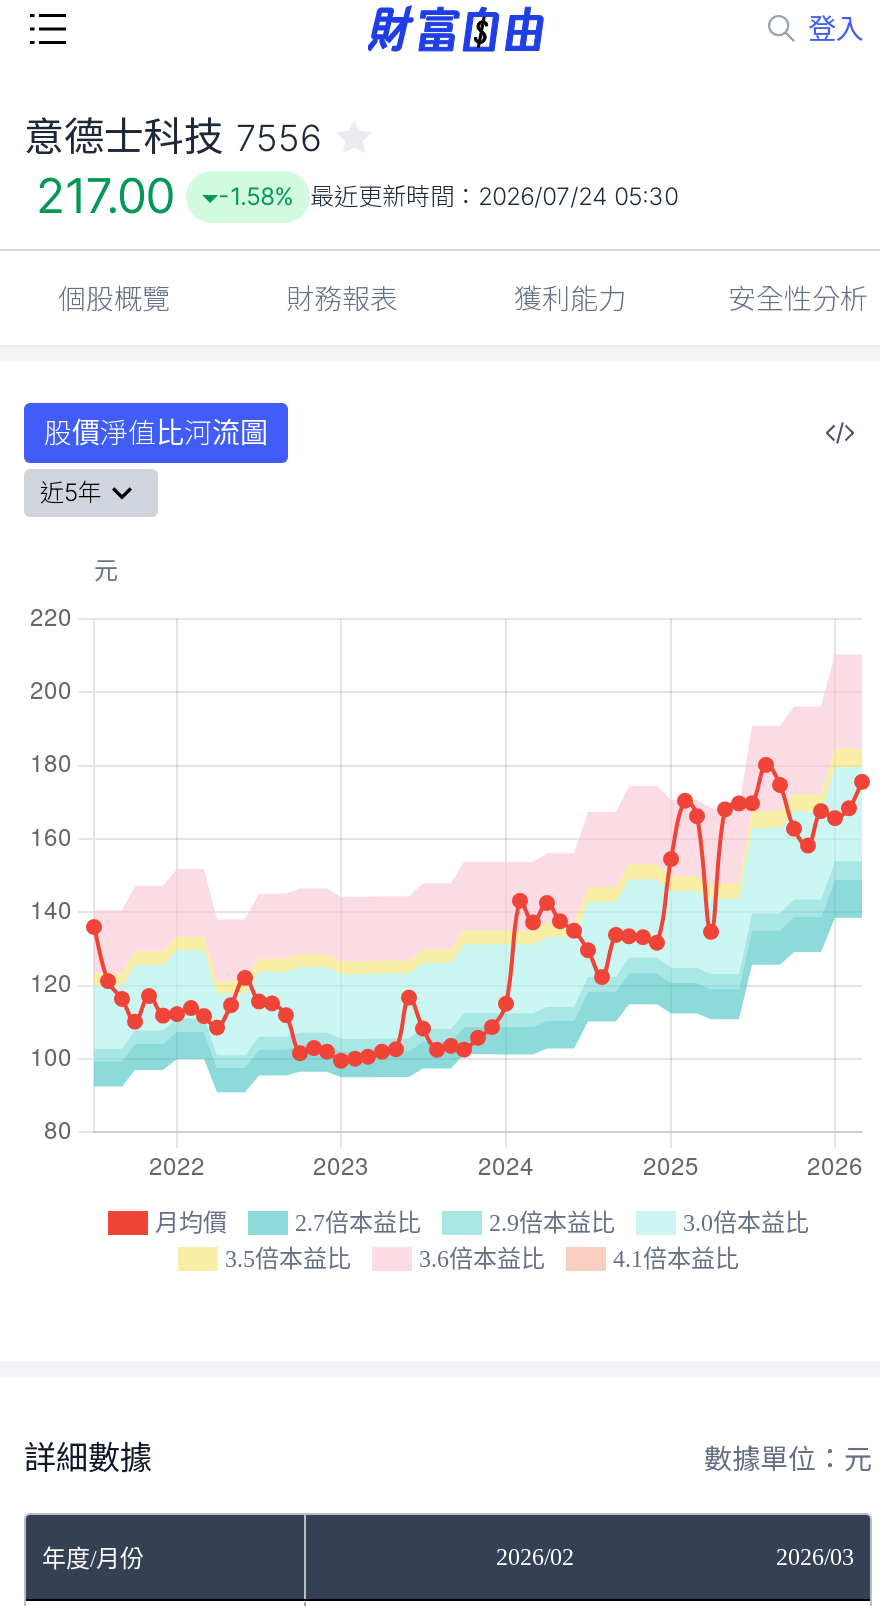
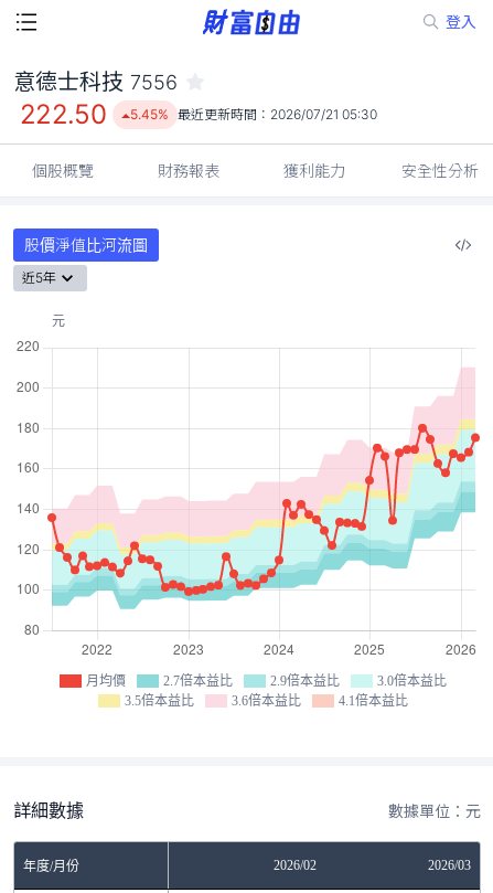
[36,167,174,225] 217.00 -> [20,98,106,130] 222.50
[218,181,678,211] -1.58% 最近更新時間：2026/07/24 05:30 -> [130,106,377,123] 5.45% 最近更新時間：2026/07/21 05:30

